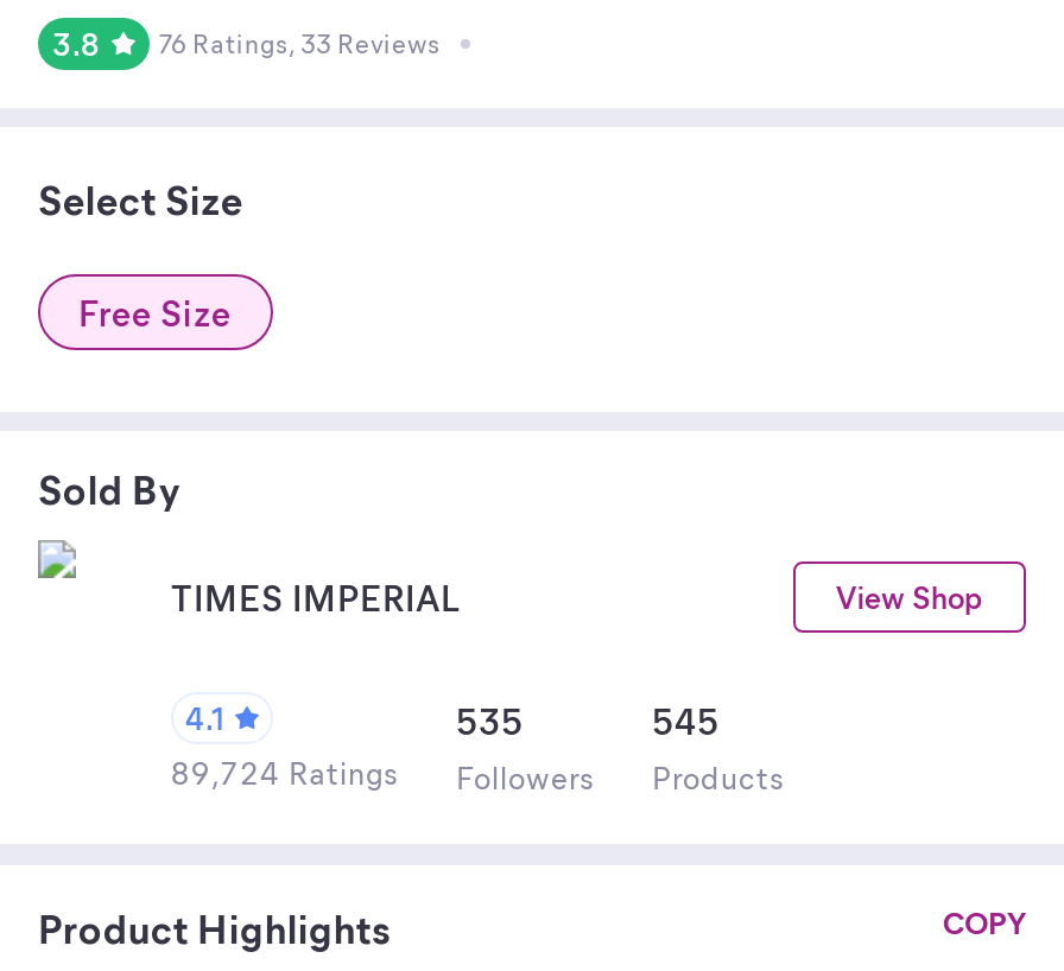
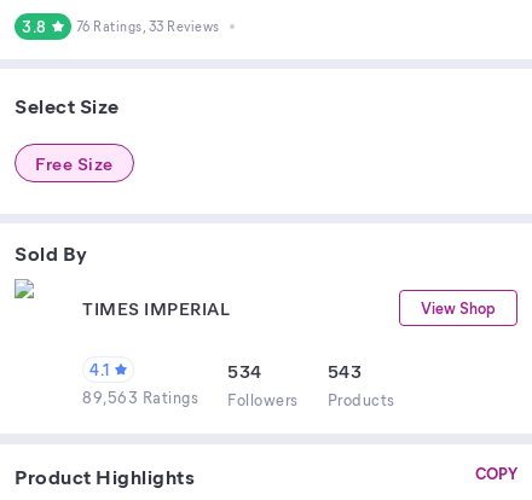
[456,697,524,744] 535 -> [227,359,262,383] 534
[652,697,720,744] 545 -> [327,359,362,383] 543
[171,751,785,797] 89,724 Ratings Followers Products -> [82,386,395,409] 89,563 Ratings Followers Products

